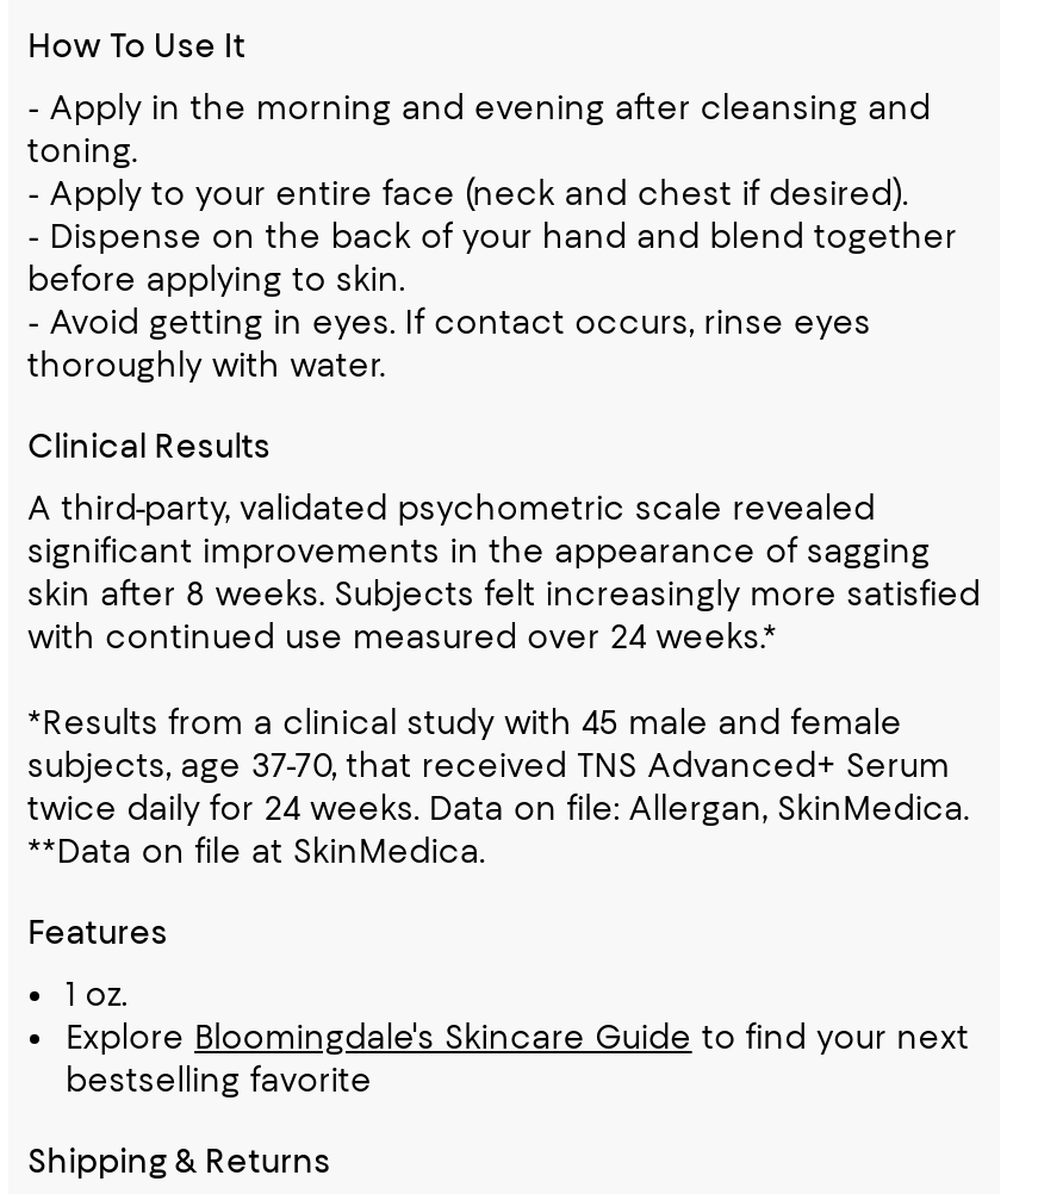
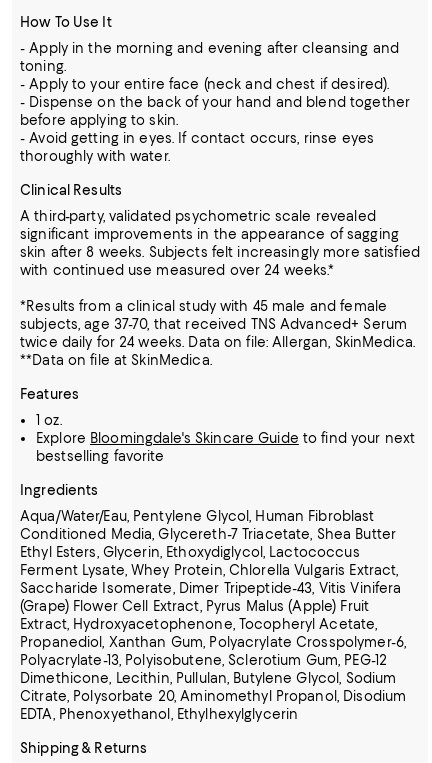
none -> [20,482,406,722] Ingredients | Aqua/Water/Eau, Pentylene Glycol, Human Fibroblast | Conditioned Media, Glycereth-7 Triacetate, Shea Butter | Ethyl Esters, Glycerin, Ethoxydiglycol, Lactococcus | Ferment Lysate, Whey Protein, Chlorella Vulgaris Extract, | Saccharide Isomerate, Dimer Tripeptide-43, Vitis Vinifera | (Grape) Flower Cell Extract, Pyrus Malus (Apple) Fruit | Extract, Hydroxyacetophenone, Tocopheryl Acetate, | Propanediol, Xanthan Gum, Polyacrylate Crosspolymer-6, | Polyacrylate-13, Polyisobutene, Sclerotium Gum, PEG-12 | Dimethicone, Lecithin, Pullulan, Butylene Glycol, Sodium | Citrate, Polysorbate 20, Aminomethyl Propanol, Disodium | EDTA, Phenoxyethanol, Ethylhexylglycerin

